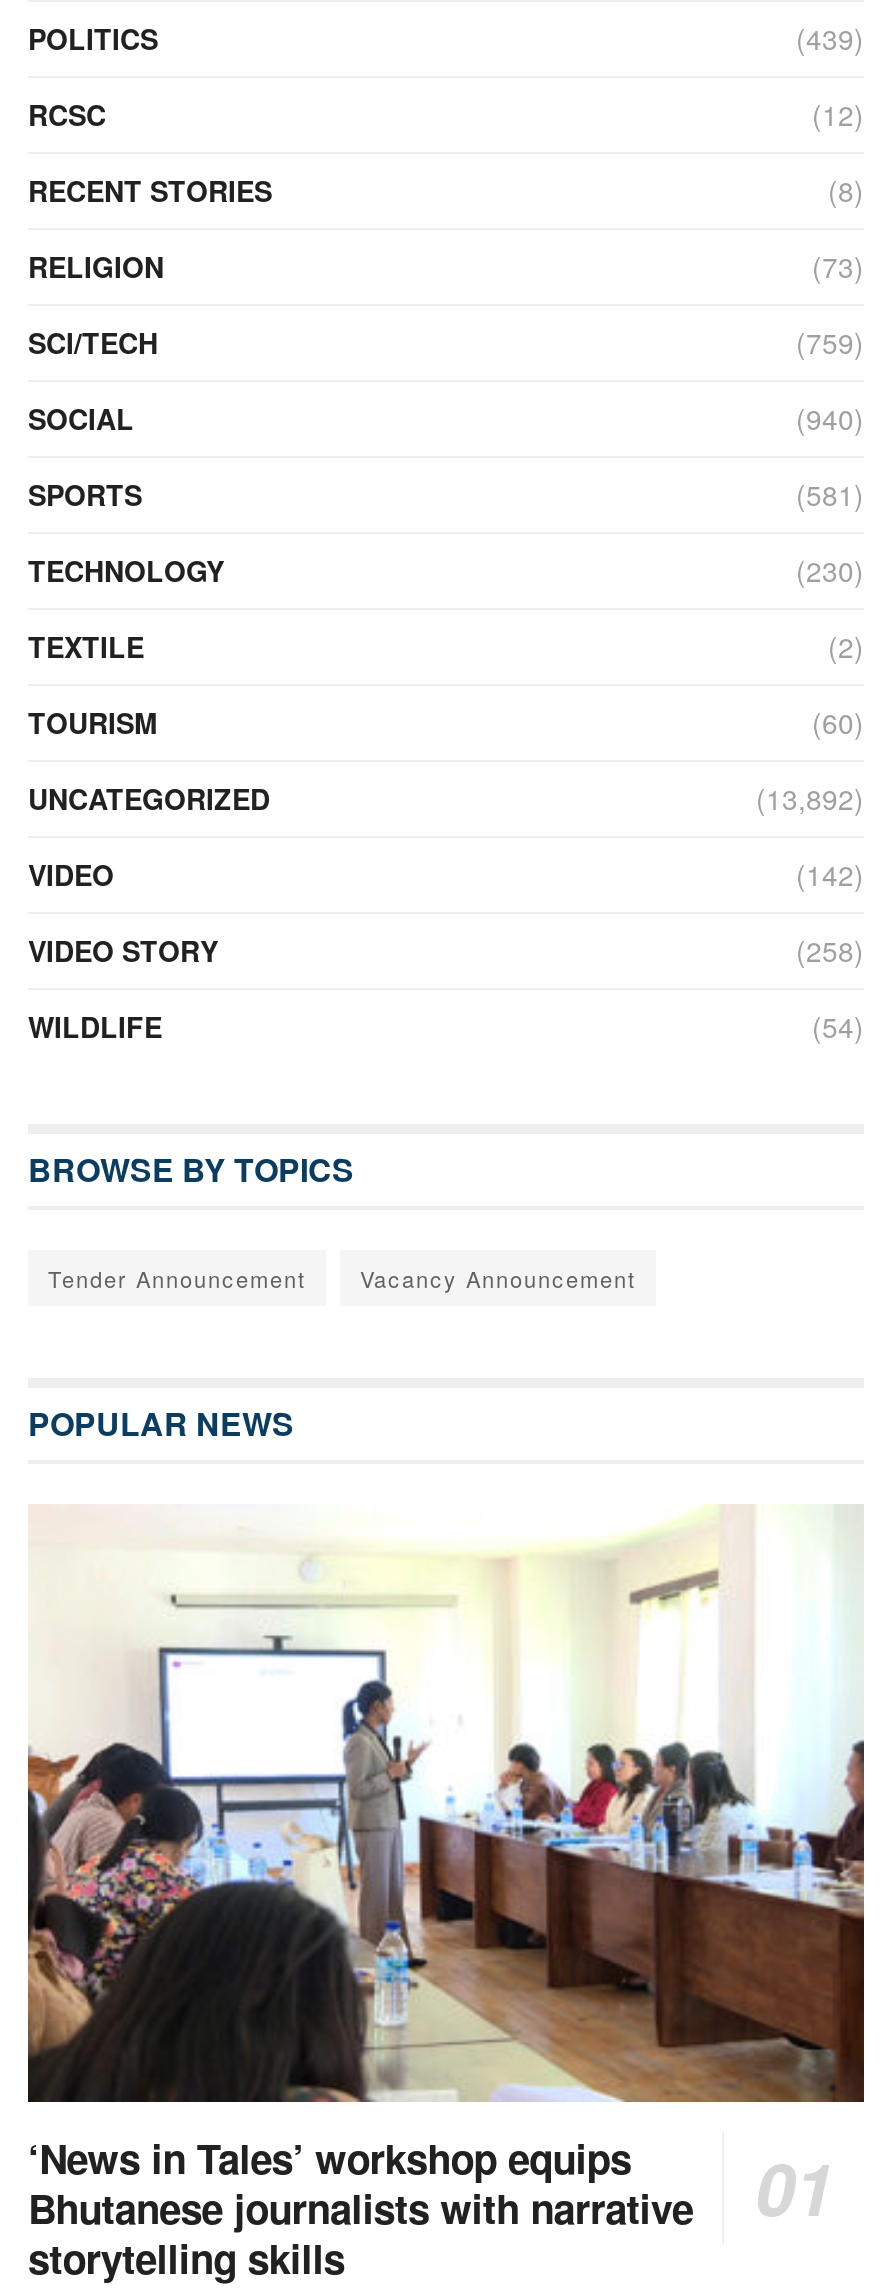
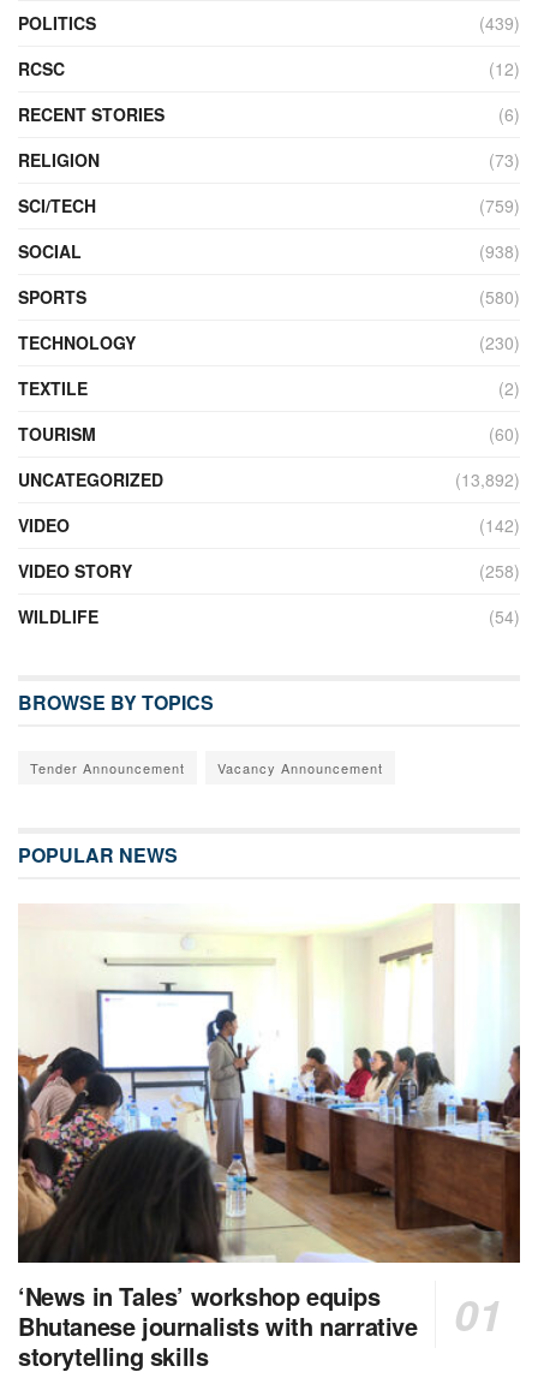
[828,170,864,210] (8) -> [498,102,520,126] (6)
[796,398,864,438] (940) -> [479,239,520,263] (938)
[796,474,864,514] (581) -> [479,284,520,309] (580)

